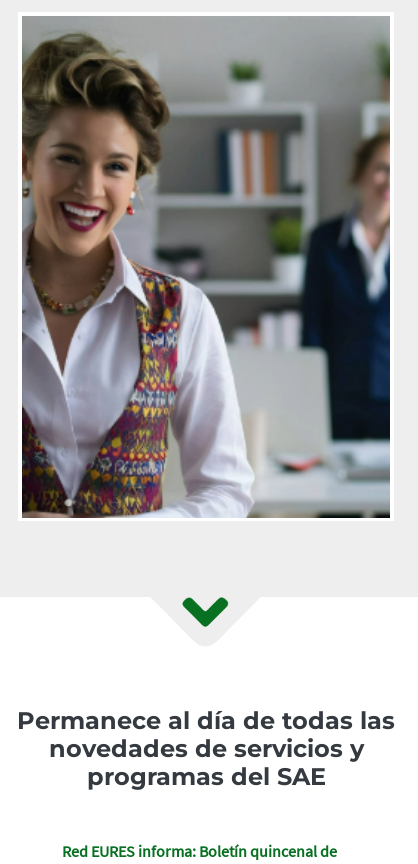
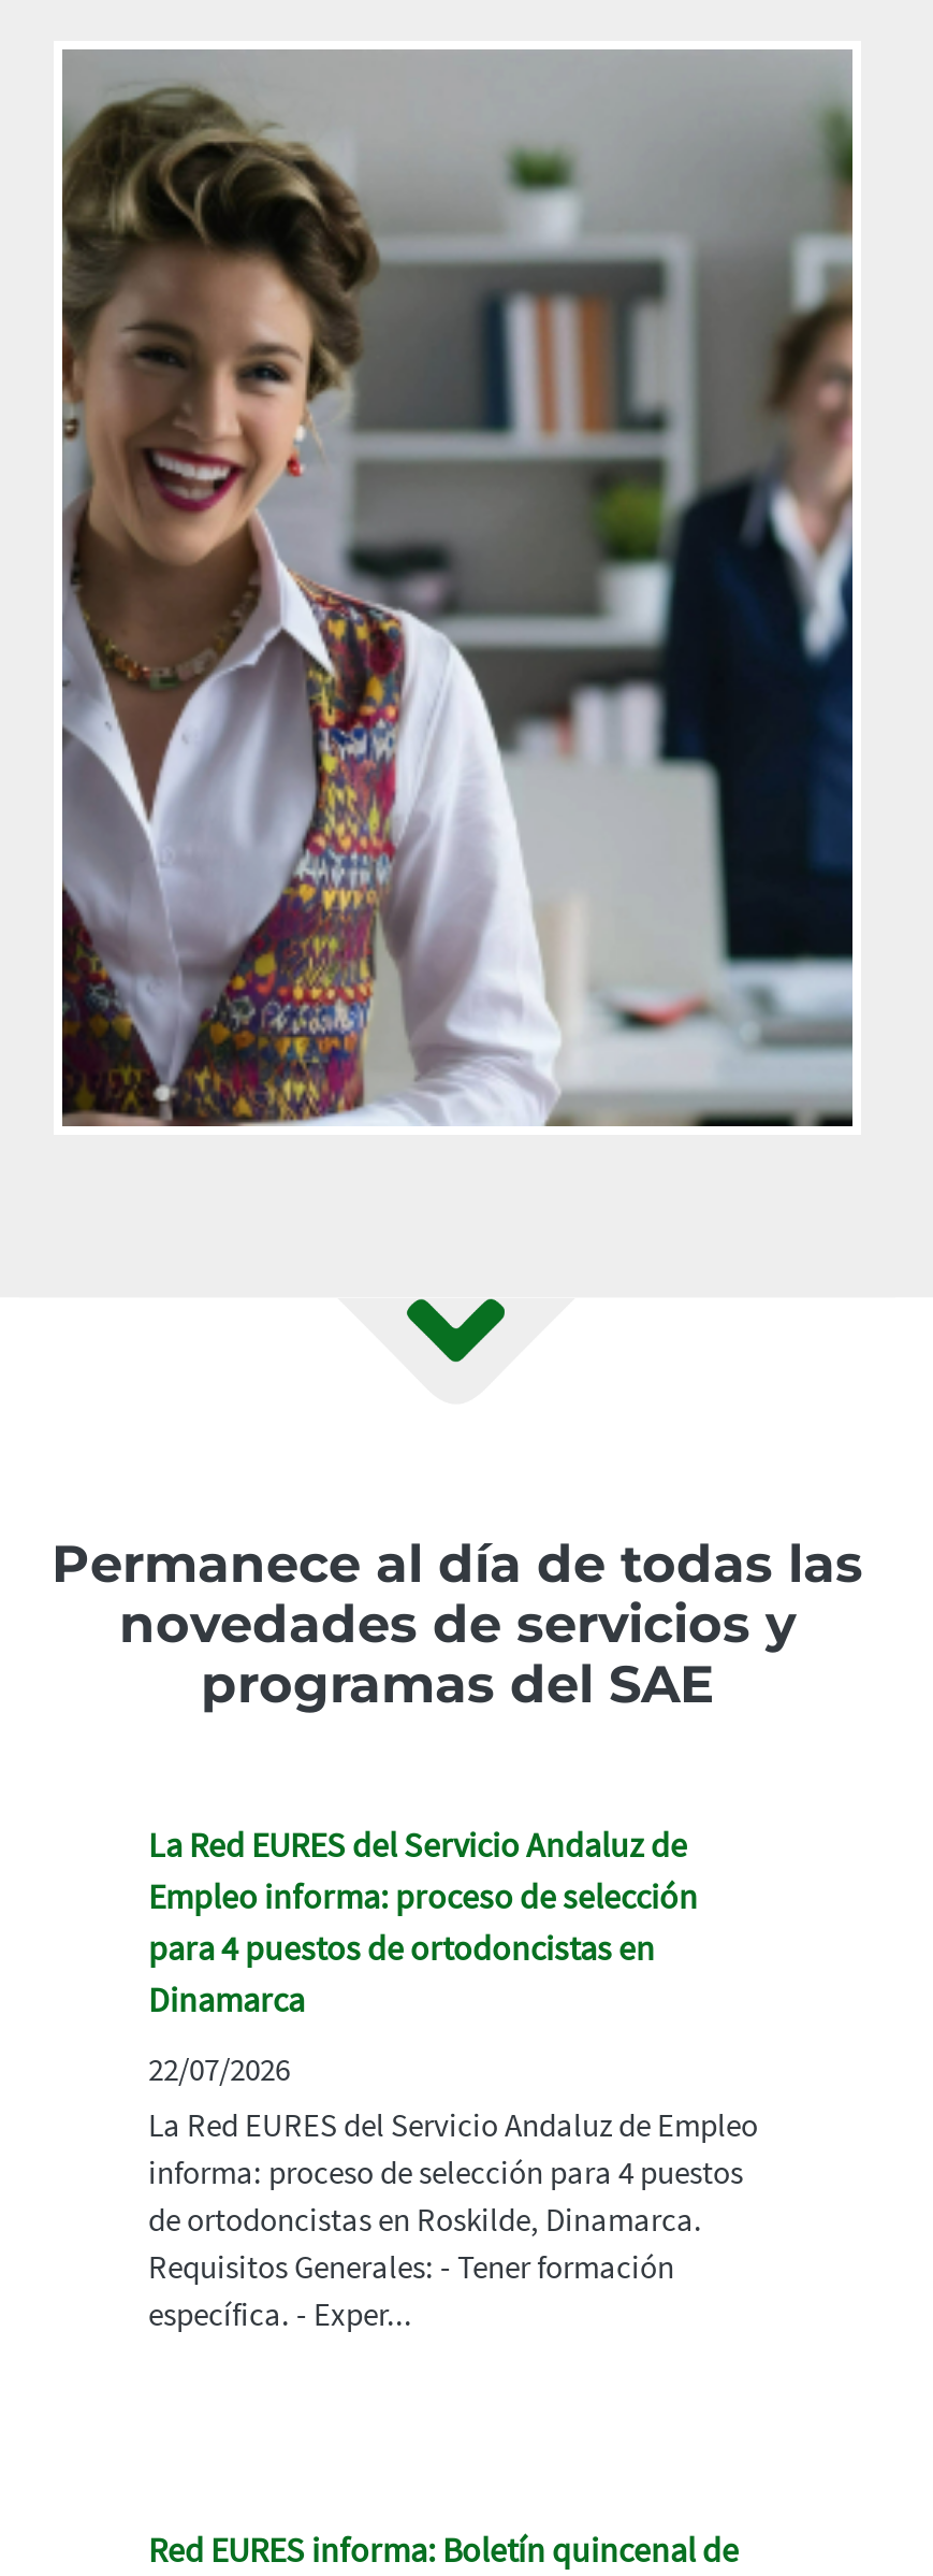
none -> [148,1822,758,2333] La Red EURES del Servicio Andaluz de | Empleo informa: proceso de selección | para 4 puestos de ortodoncistas en | Dinamarca | 22/07/2026 | La Red EURES del Servicio Andaluz de Empleo | informa: proceso de selección para 4 puestos | de ortodoncistas en Roskilde, Dinamarca. | Requisitos Generales: - Tener formación | específica. - Exper...

